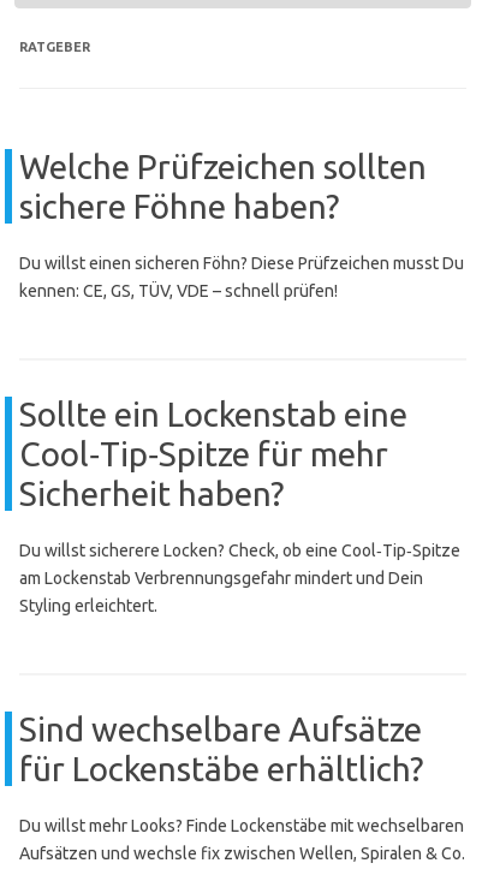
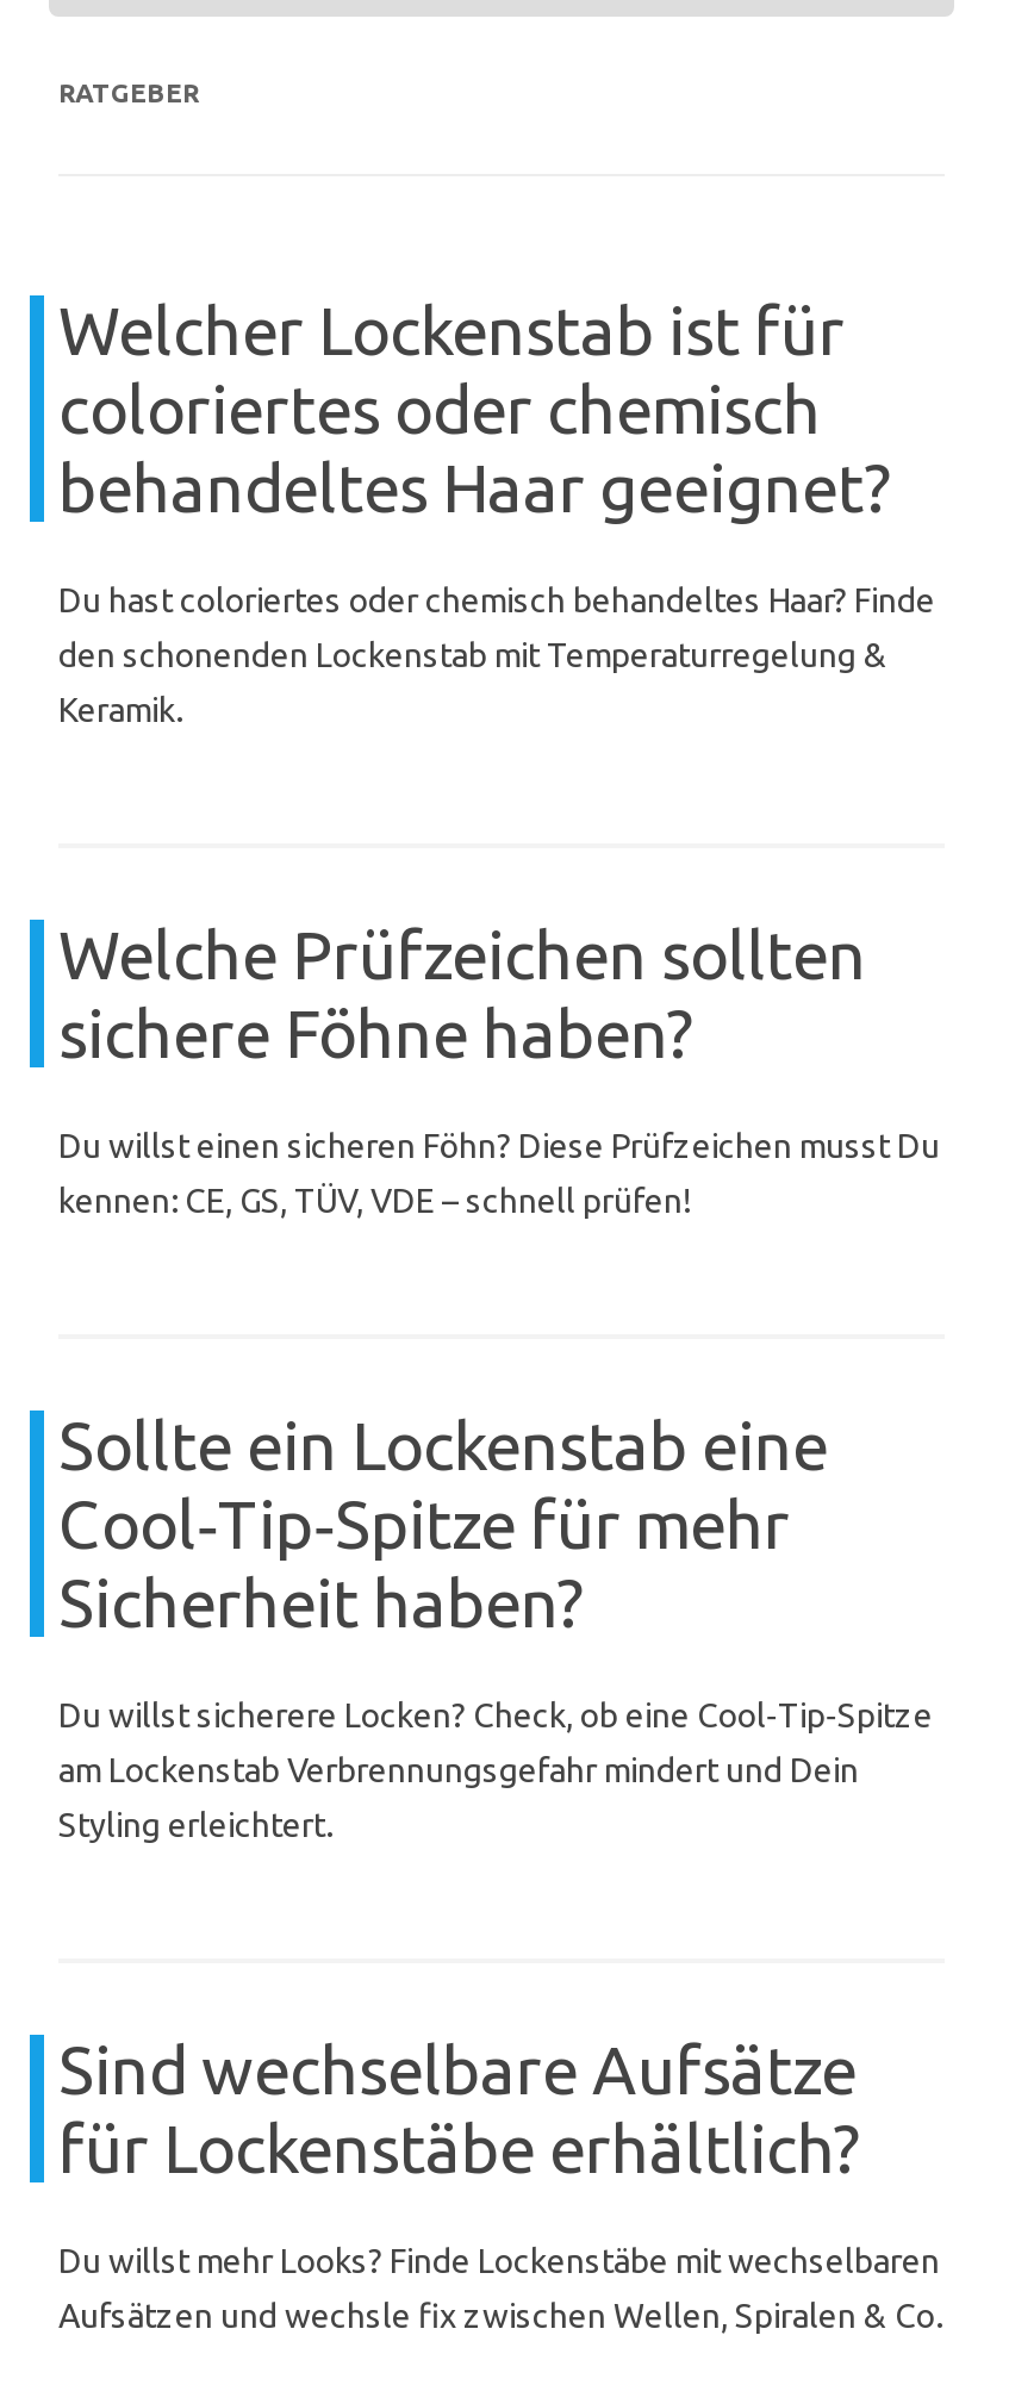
none -> [58,293,935,729] Welcher Lockenstab ist für | coloriertes oder chemisch | behandeltes Haar geeignet? | Du hast coloriertes oder chemisch behandeltes Haar? Finde | den schonenden Lockenstab mit Temperaturregelung & | Keramik.

